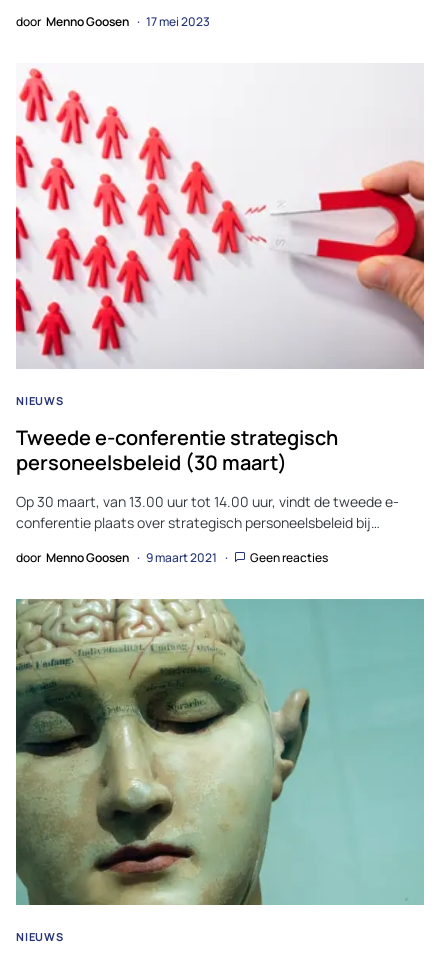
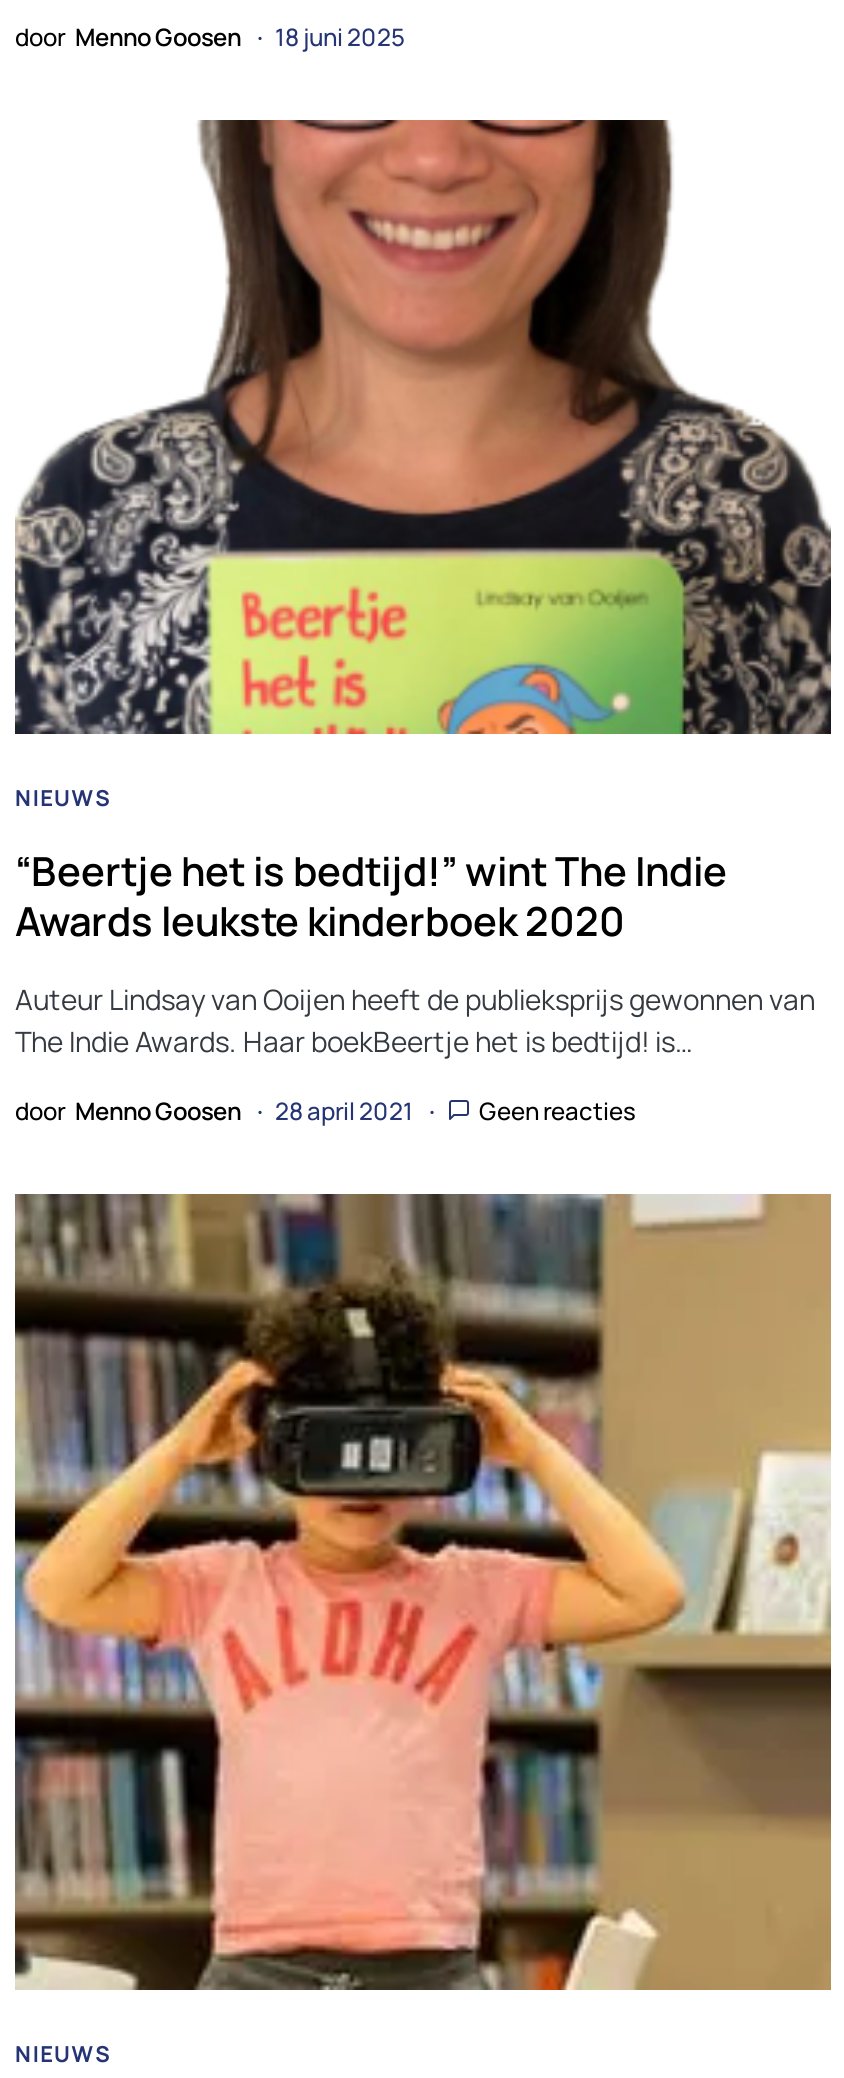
[16,13,210,30] door Menno Goosen 17 mei 2023 -> [15,19,405,53] door Menno Goosen 18 juni 2025
[15,63,425,369] [image] -> [13,117,833,735] [image]
[16,424,338,476] Tweede e-conferentie strategisch | personeelsbeleid (30 maart) -> [15,844,727,948] “Beertje het is bedtijd!” wint The Indie | Awards leukste kinderboek 2020
[16,492,399,532] Op 30 maart, van 13.00 uur tot 14.00 uur, vindt de tweede e- | conferentie plaats over strategisch personeelsbeleid bij… -> [15,980,815,1060] Auteur Lindsay van Ooijen heeft de publieksprijs gewonnen van | The Indie Awards. Haar boekBeertje het is bedtijd! is…
[16,549,328,566] door Menno Goosen 9 maart 2021 Geen reacties -> [15,1094,635,1128] door Menno Goosen 28 april 2021 Geen reacties
[15,598,424,906] [image] -> [13,1193,833,1991] [image]

